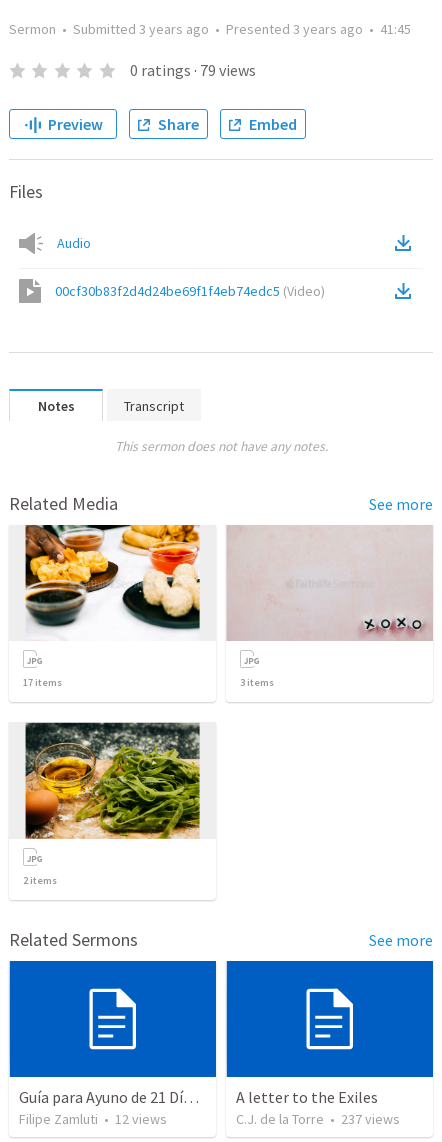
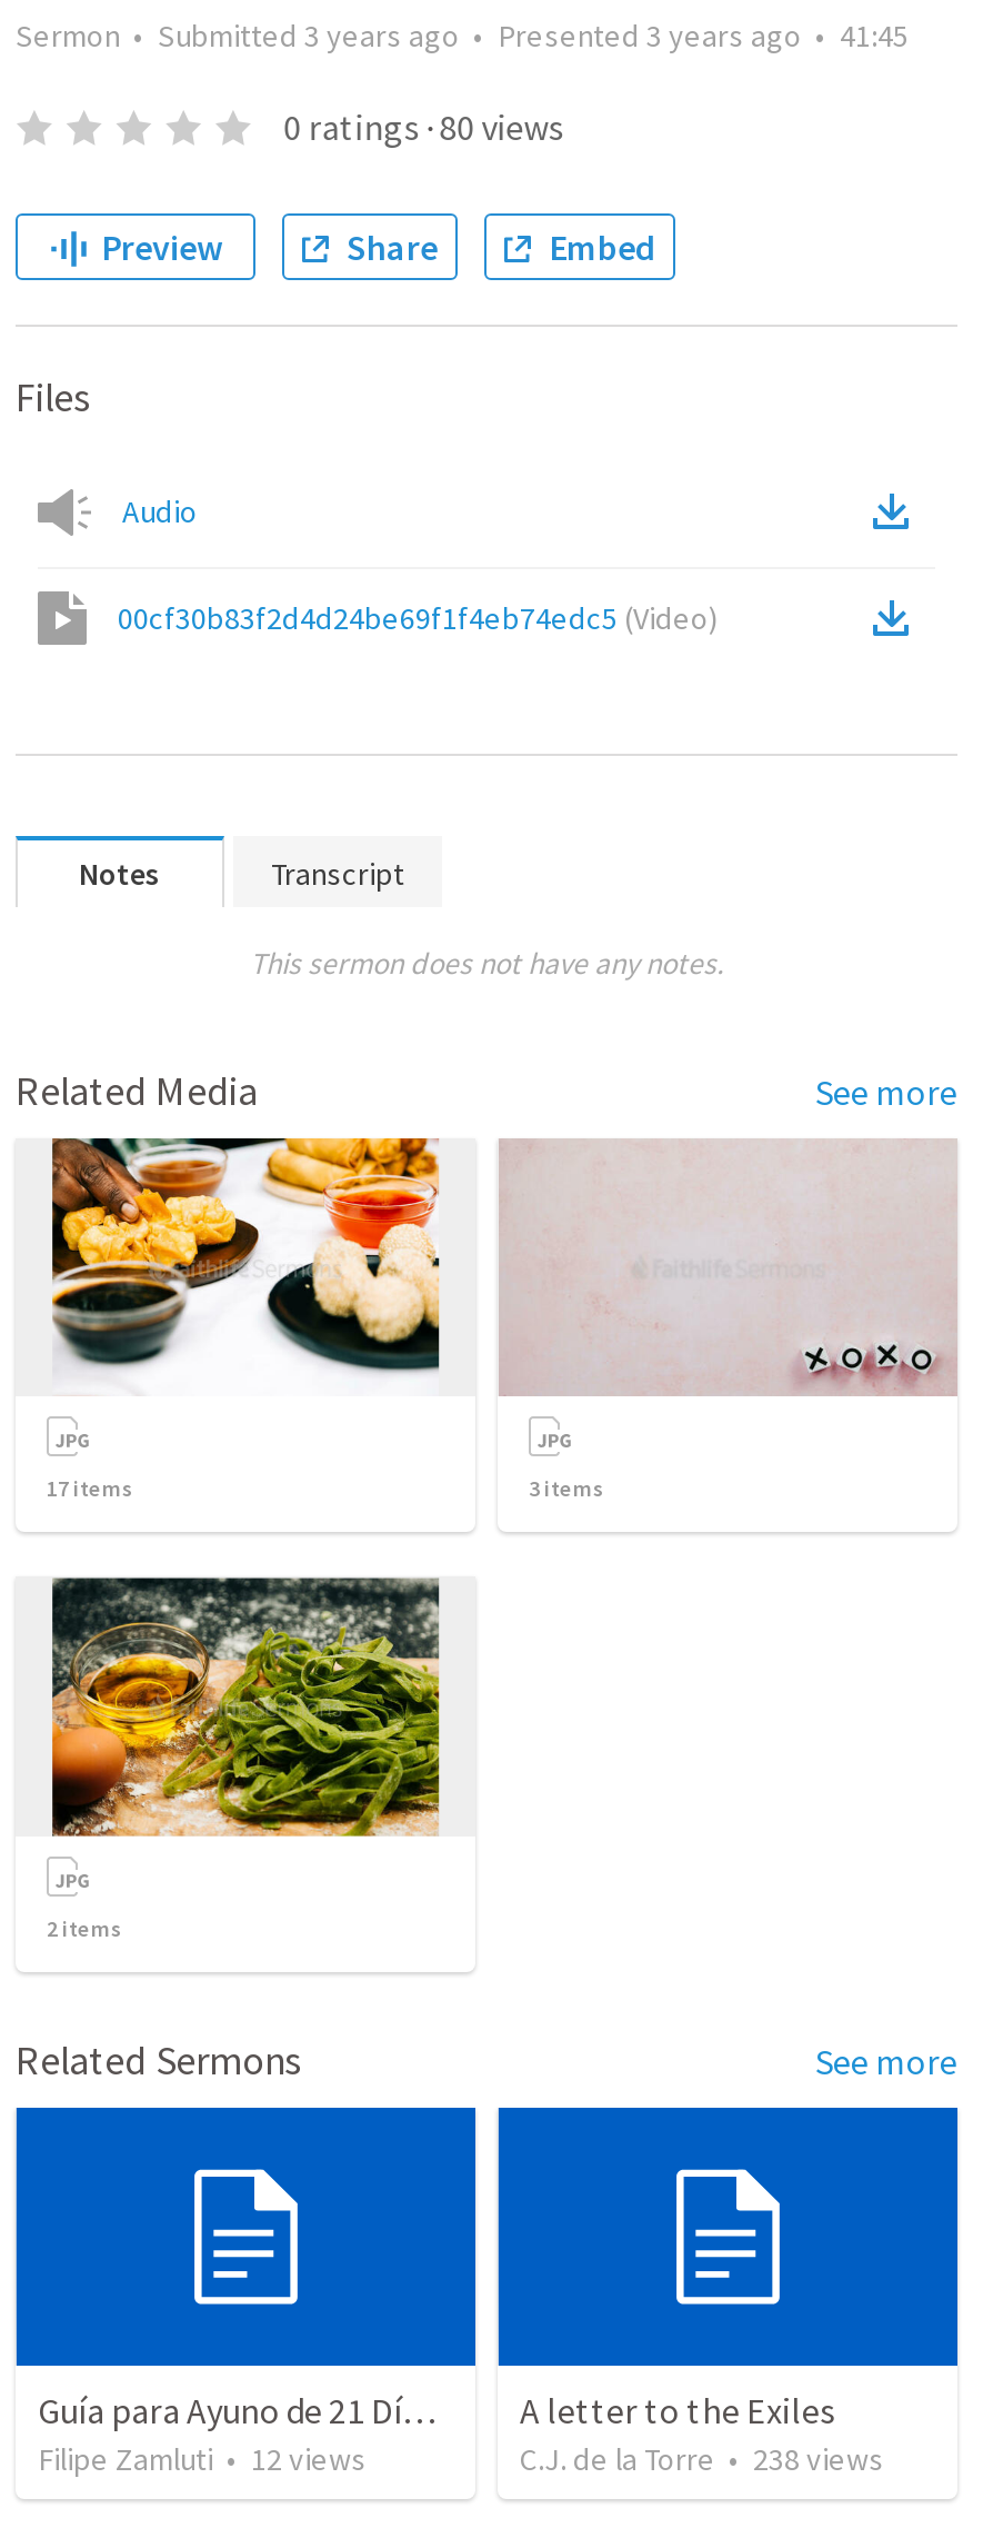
[130,60,256,80] 0 ratings · 79 views -> [284,104,564,149] 0 ratings · 80 views
[236,1110,400,1128] C.J. de la Torre • 237 views -> [520,2440,884,2480] C.J. de la Torre • 238 views

